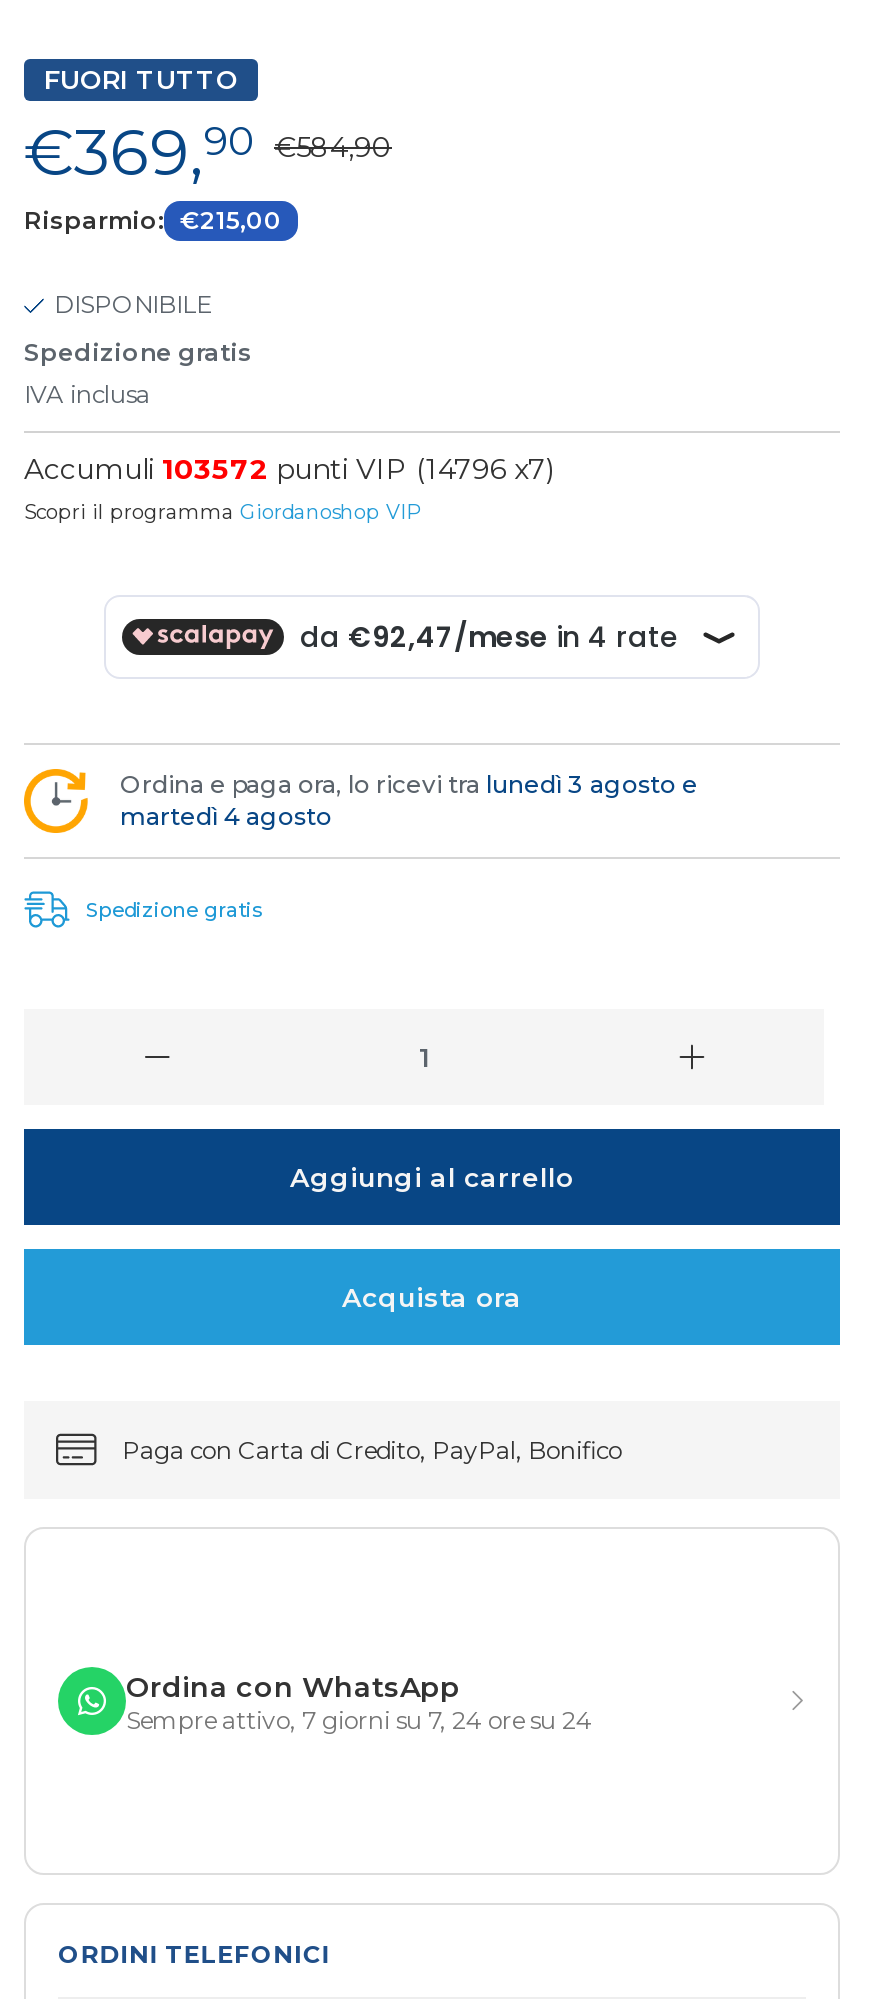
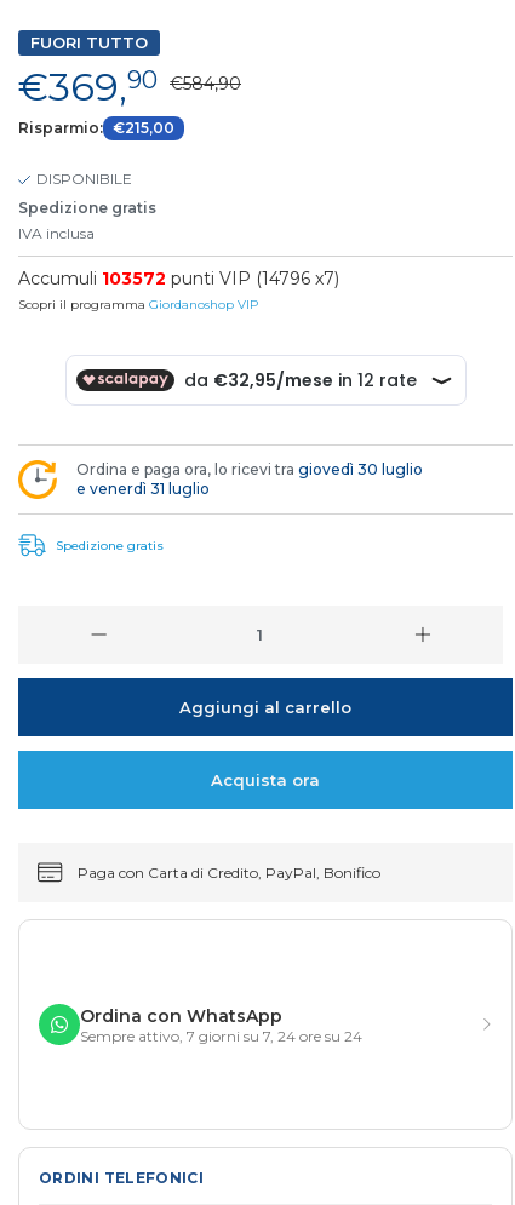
[120,769,698,831] Ordina e paga ora, lo ricevi tra lunedì 3 agosto e | martedì 4 agosto -> [76,460,423,498] Ordina e paga ora, lo ricevi tra giovedì 30 luglio | e venerdì 31 luglio

